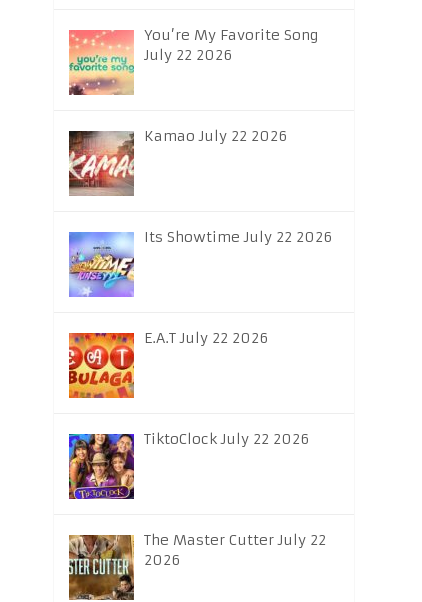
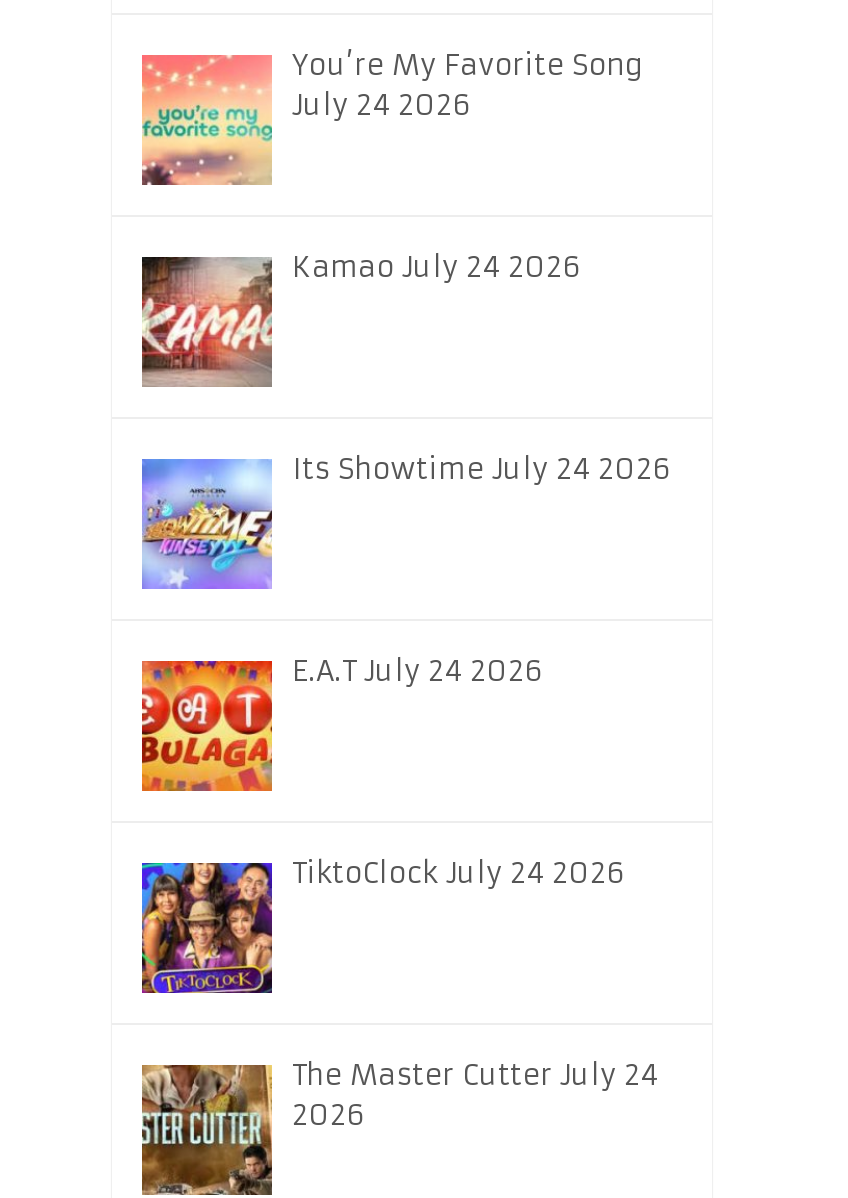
[144,46,232,64] July 22 2026 -> [292,88,470,124] July 24 2026
[144,127,287,145] Kamao July 22 2026 -> [292,250,580,286] Kamao July 24 2026
[144,228,332,246] Its Showtime July 22 2026 -> [292,452,670,488] Its Showtime July 24 2026
[144,329,268,347] E.A.T July 22 2026 -> [292,654,542,690] E.A.T July 24 2026
[144,430,309,448] TiktoClock July 22 2026 -> [292,856,624,892] TiktoClock July 24 2026
[144,531,326,549] The Master Cutter July 22 -> [292,1058,658,1094] The Master Cutter July 24

